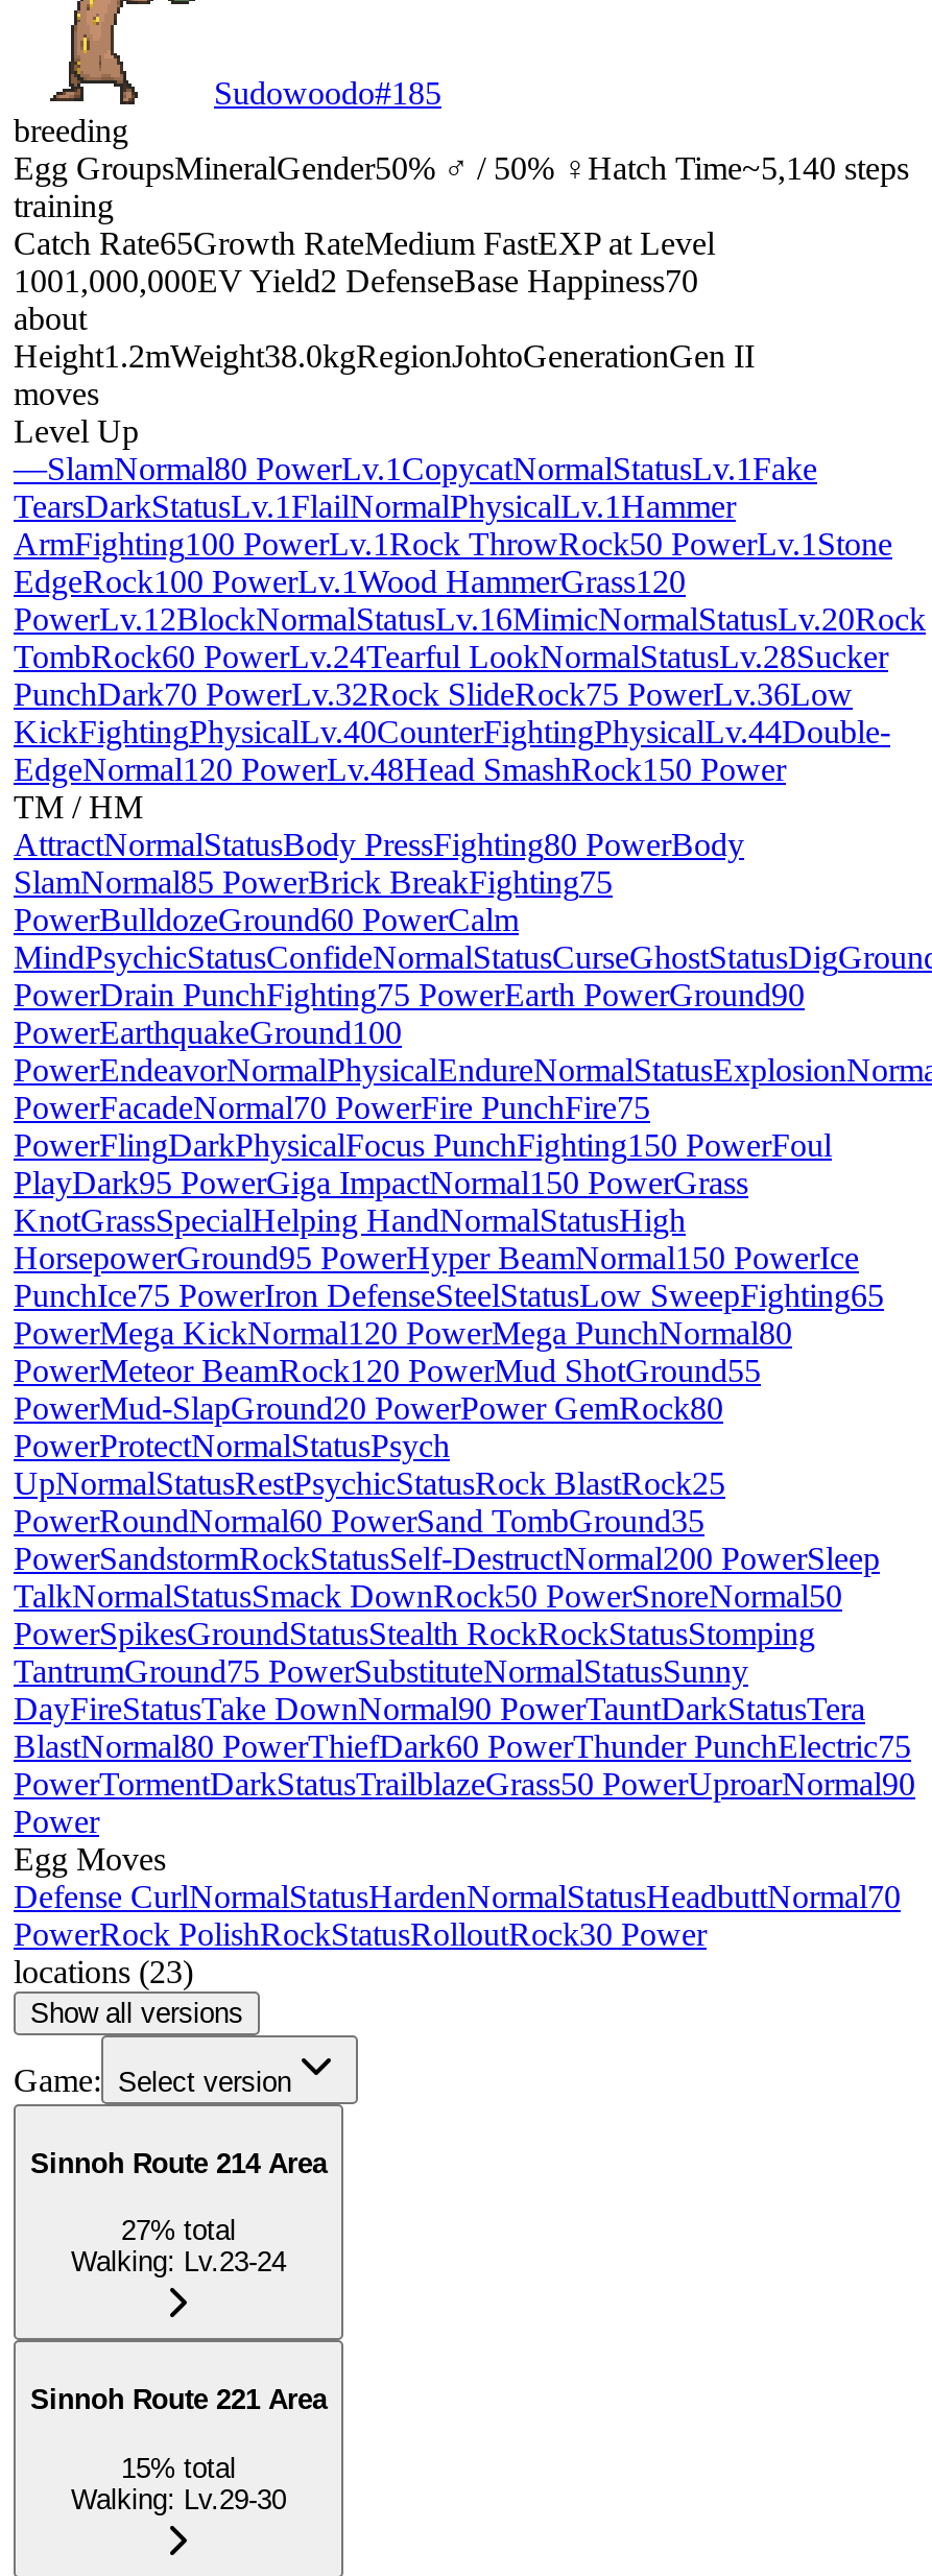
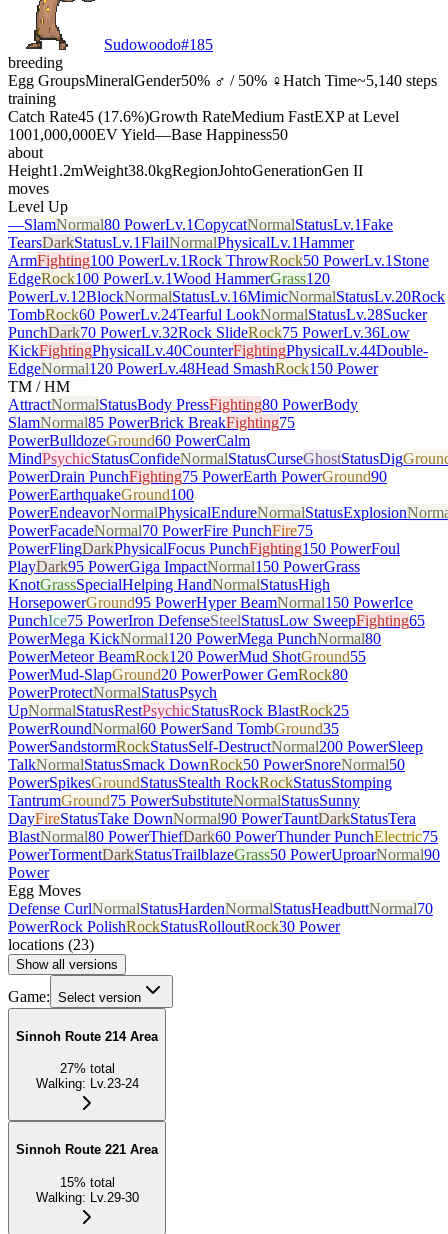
[14,225,715,298] Catch Rate65Growth RateMedium FastEXP at Level | 1001,000,000EV Yield2 DefenseBase Happiness70 -> [8,108,399,143] Catch Rate45 (17.6%)Growth RateMedium FastEXP at Level | 1001,000,000EV Yield—Base Happiness50

